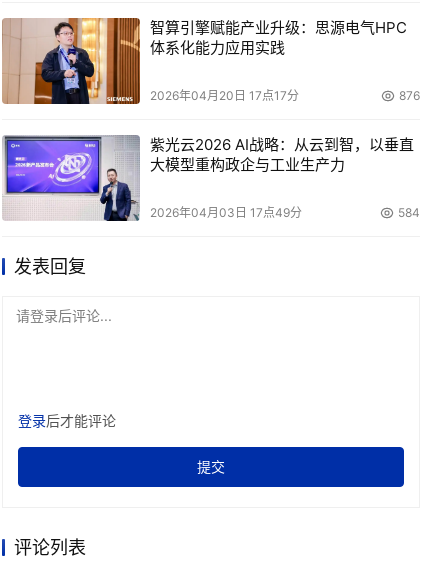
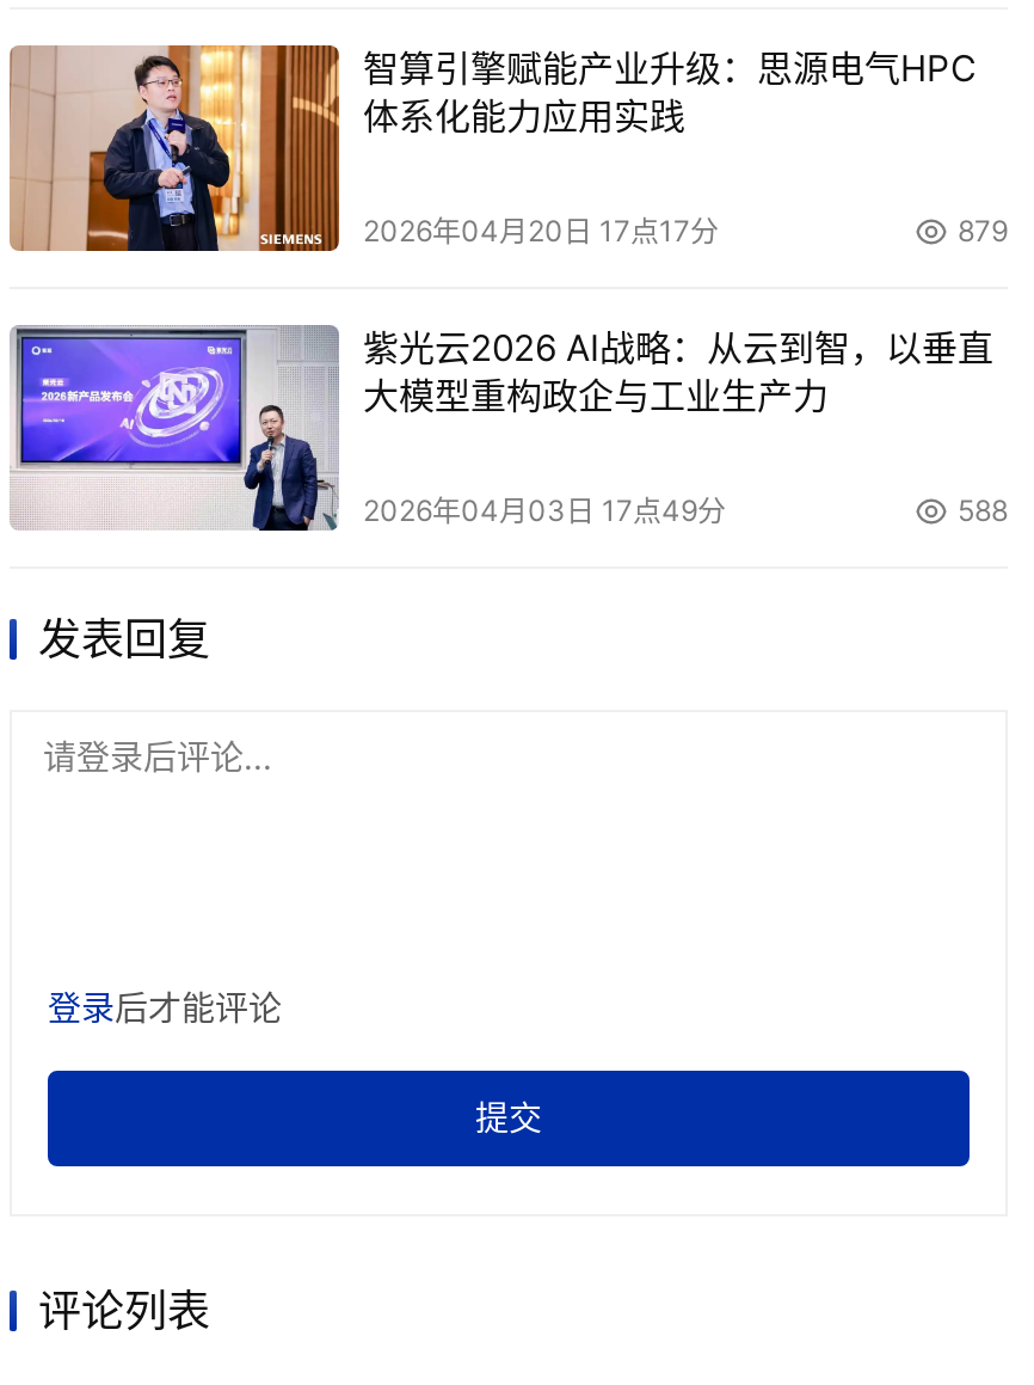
[399,88,420,103] 876 -> [958,213,1008,249] 879
[398,205,420,220] 584 -> [958,493,1008,529] 588

